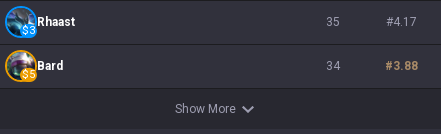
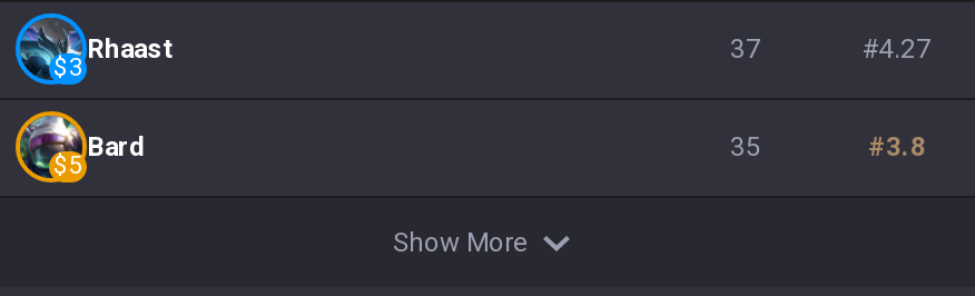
[326,15,340,29] 35 -> [730,33,761,65] 37
[385,15,416,29] #4.17 -> [863,33,932,65] #4.27
[326,59,340,73] 34 -> [730,131,761,162] 35
[384,59,417,73] #3.88 -> [868,131,926,162] #3.8

